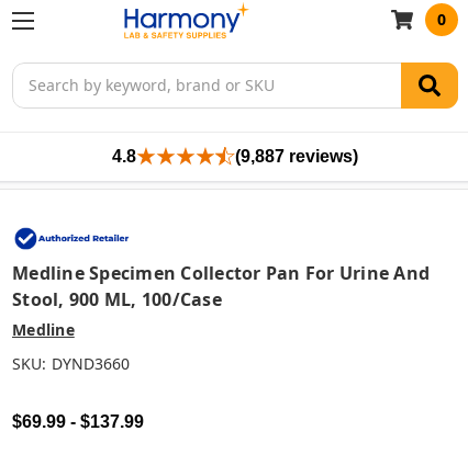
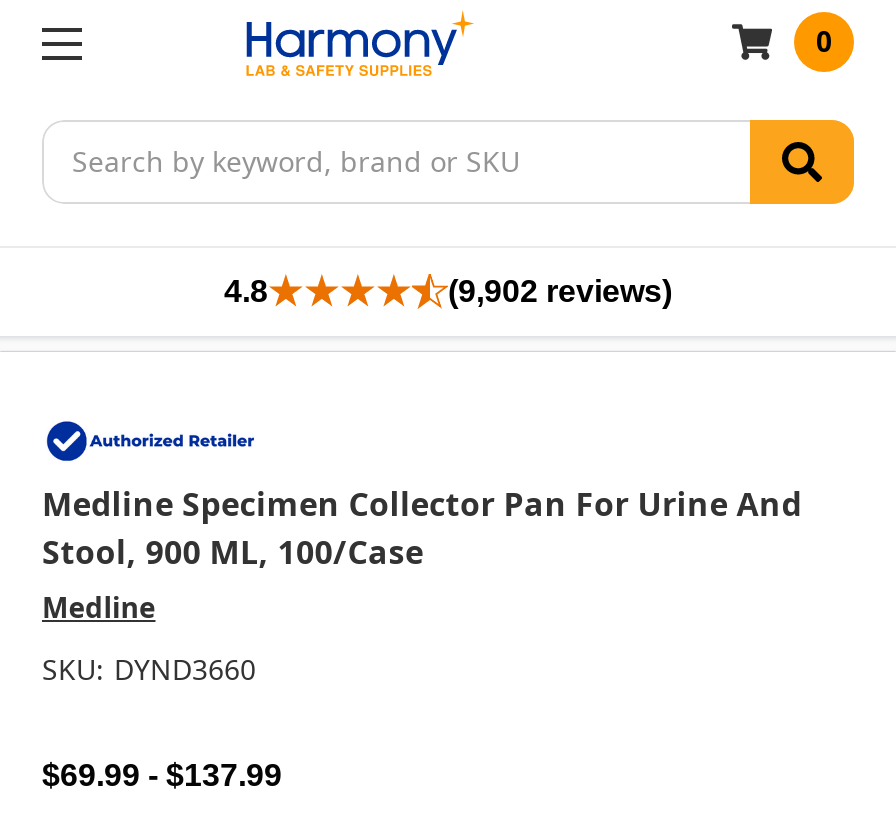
[235,147,358,166] (9,887 reviews) -> [448,274,672,308] (9,902 reviews)

